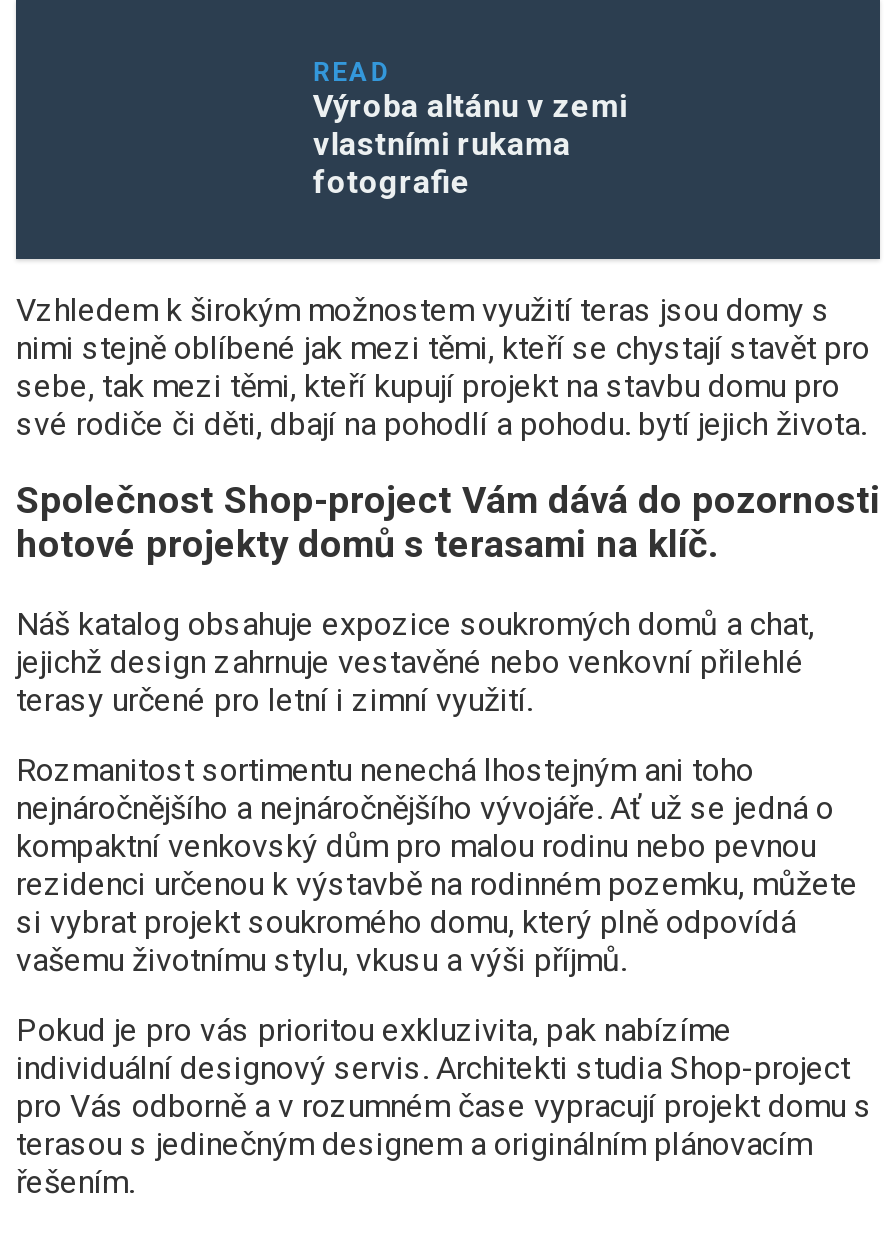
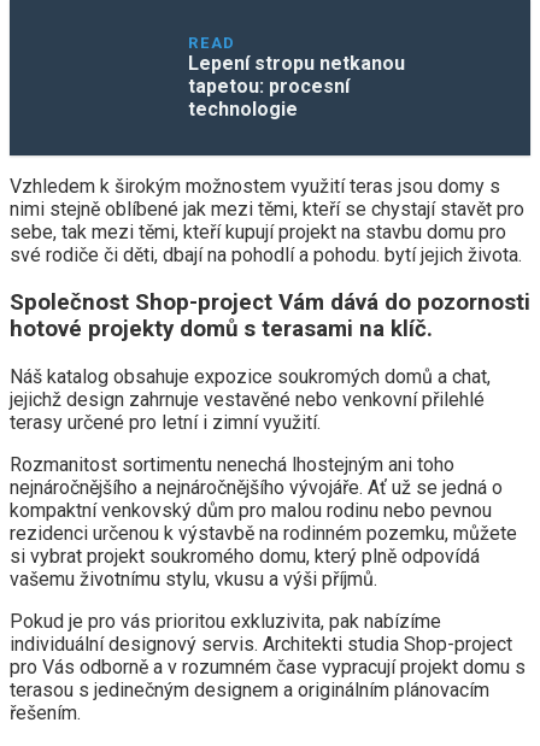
[313,86,627,200] Výroba altánu v zemi | vlastními rukama | fotografie -> [189,52,405,121] Lepení stropu netkanou | tapetou: procesní | technologie

